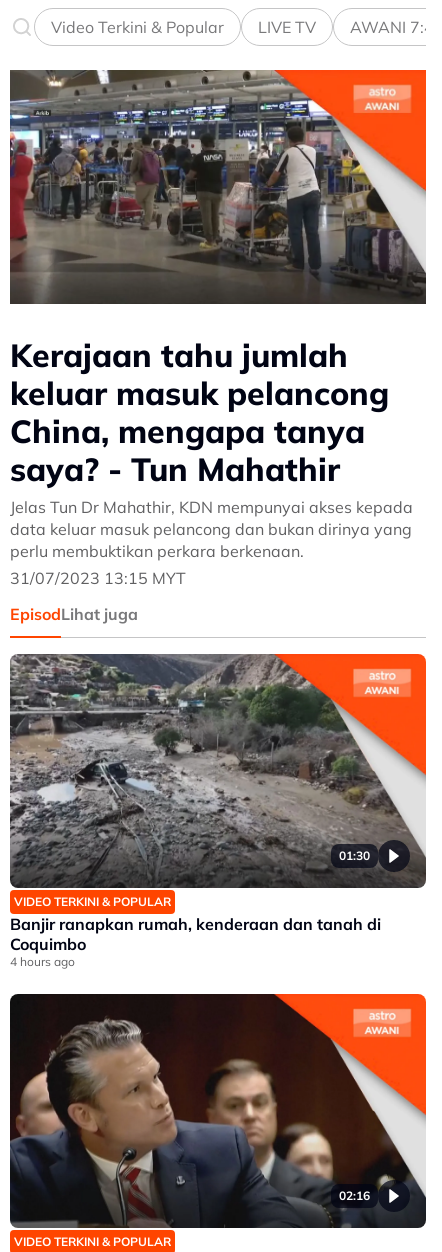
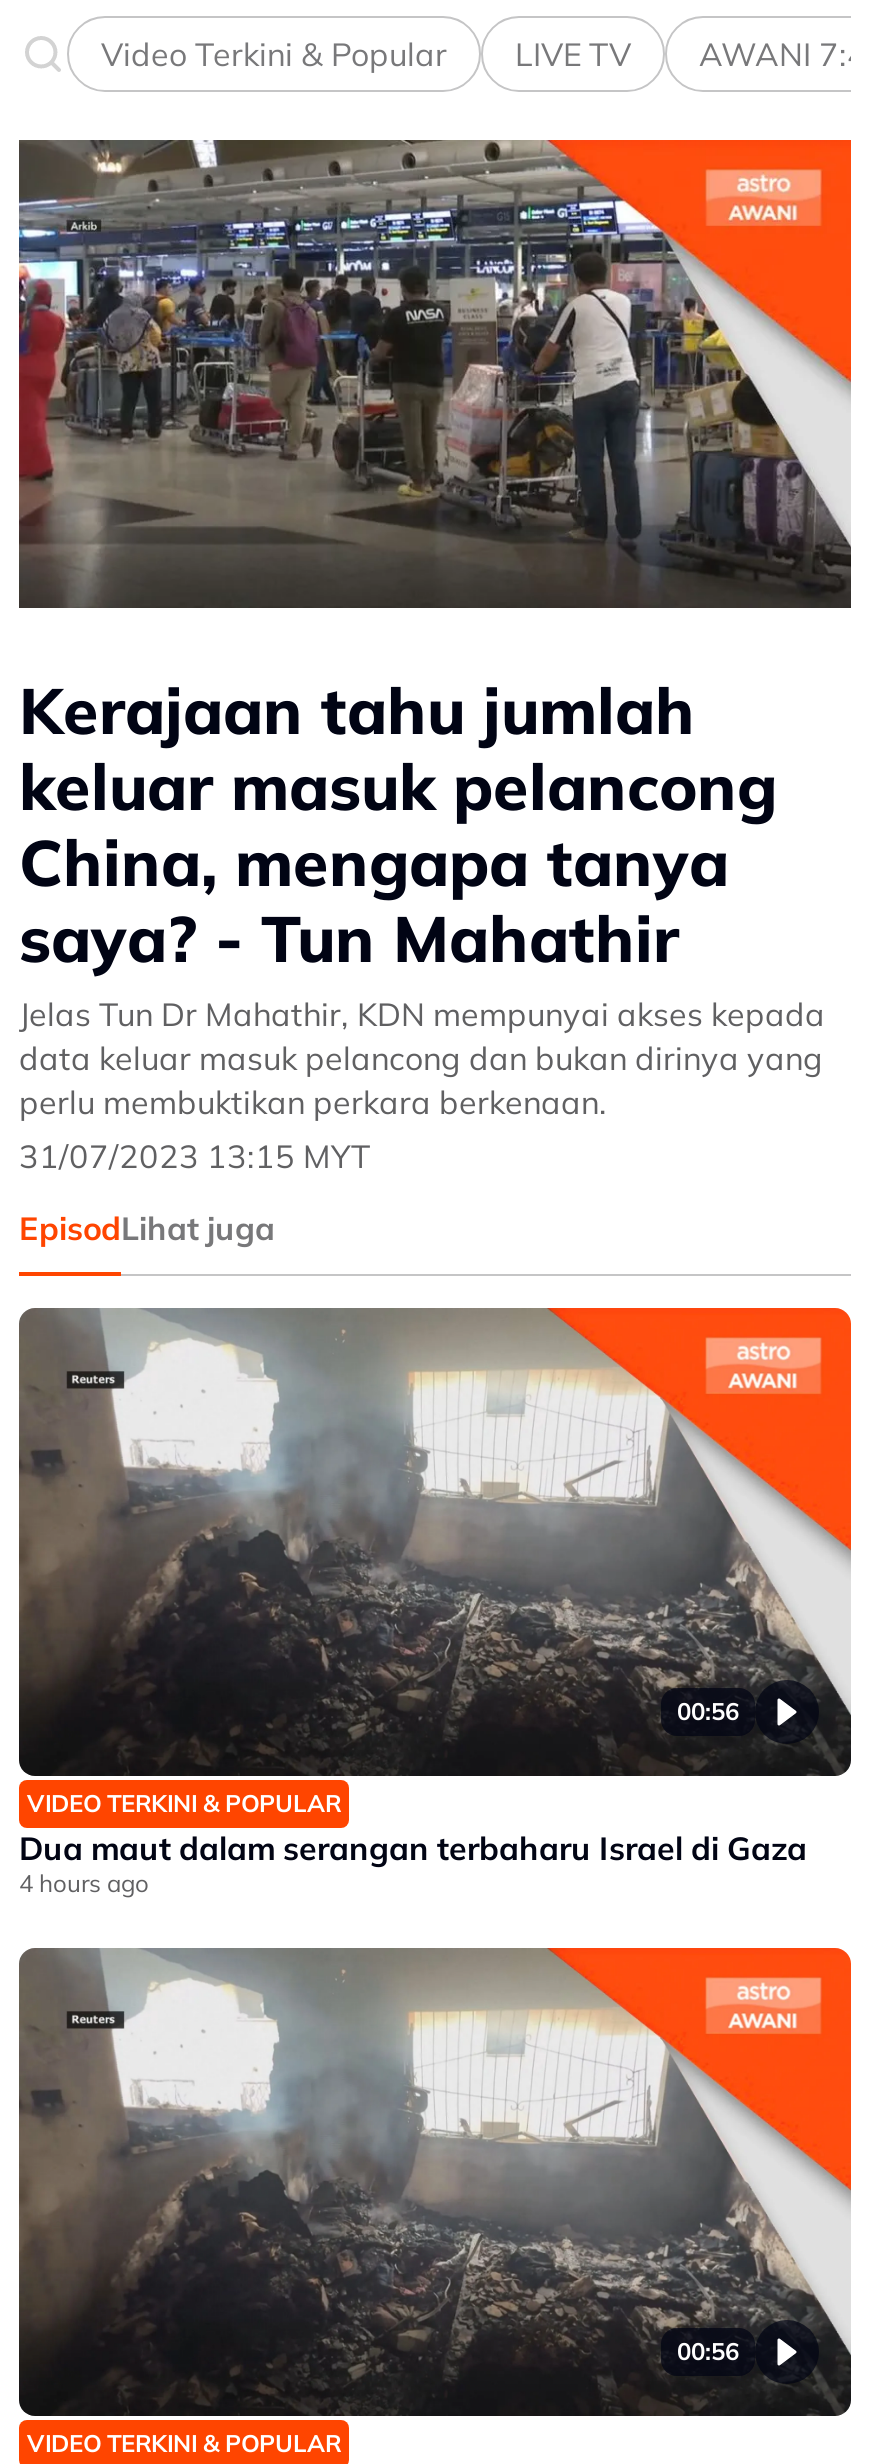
[10,654,426,888] [image] | 01:30 -> [19,1308,849,1772] [image] | 00:56
[10,914,381,954] Banjir ranapkan rumah, kenderaan dan tanah di | Coquimbo -> [19,1828,807,1868] Dua maut dalam serangan terbaharu Israel di Gaza
[10,994,407,1228] [image] | 02:16 -> [19,1948,813,2414] [image] | 00:56

